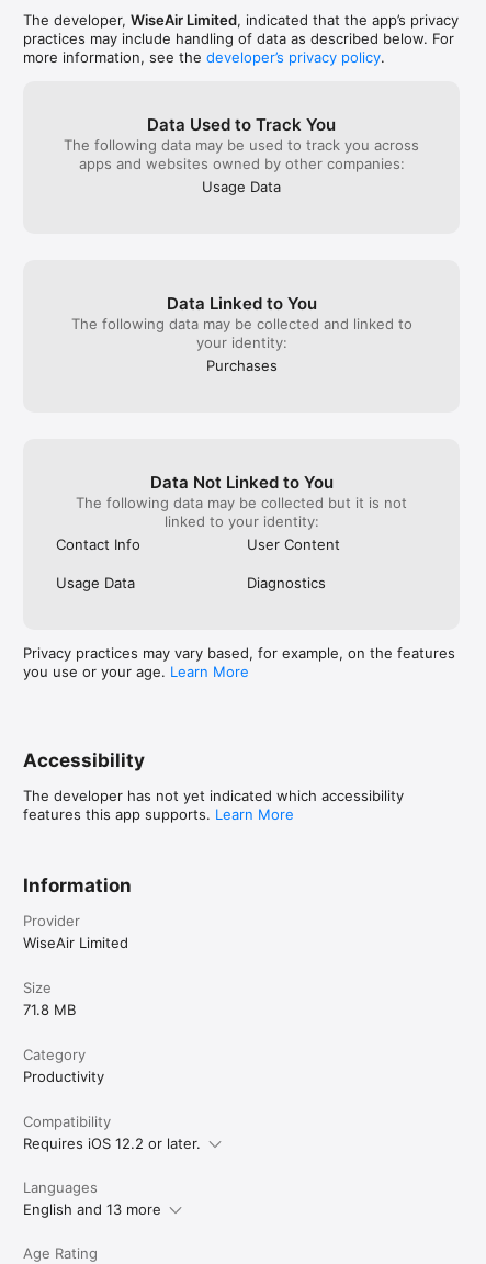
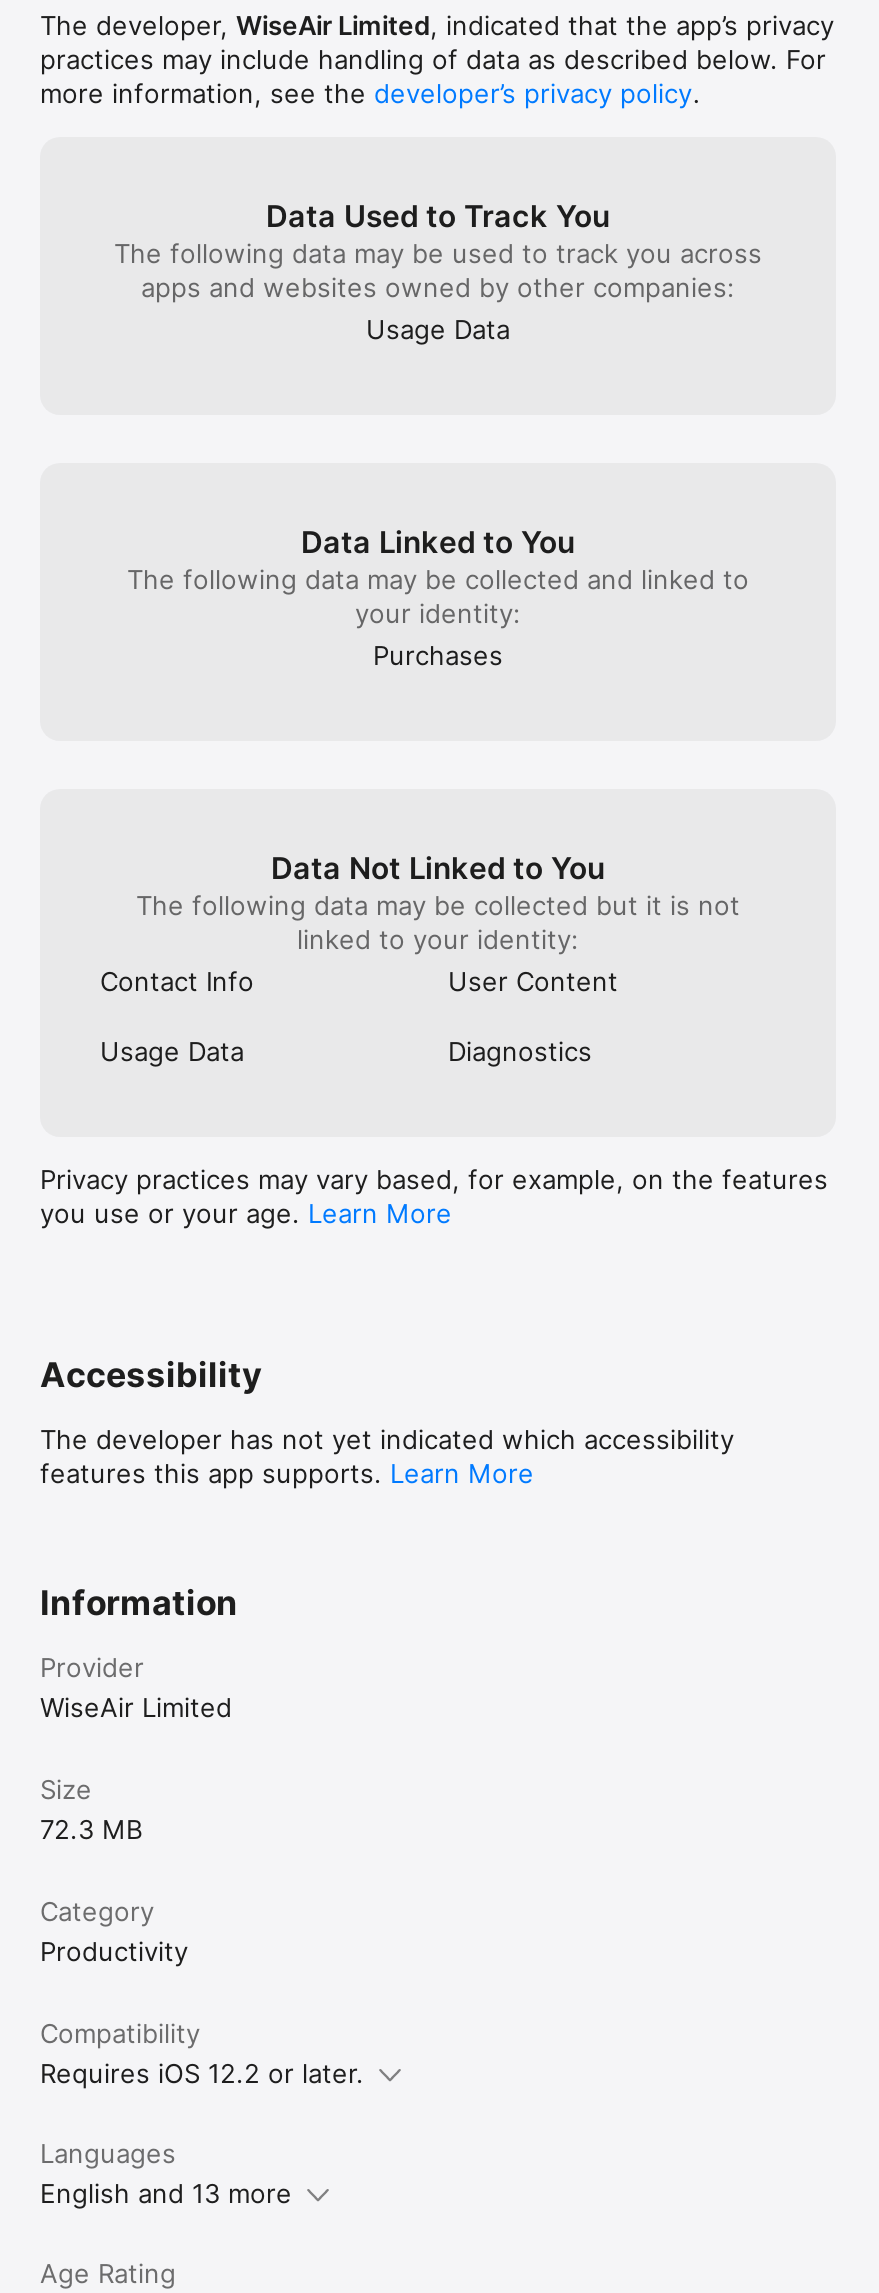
[23,1000,76,1018] 71.8 MB -> [40,1813,142,1845] 72.3 MB

